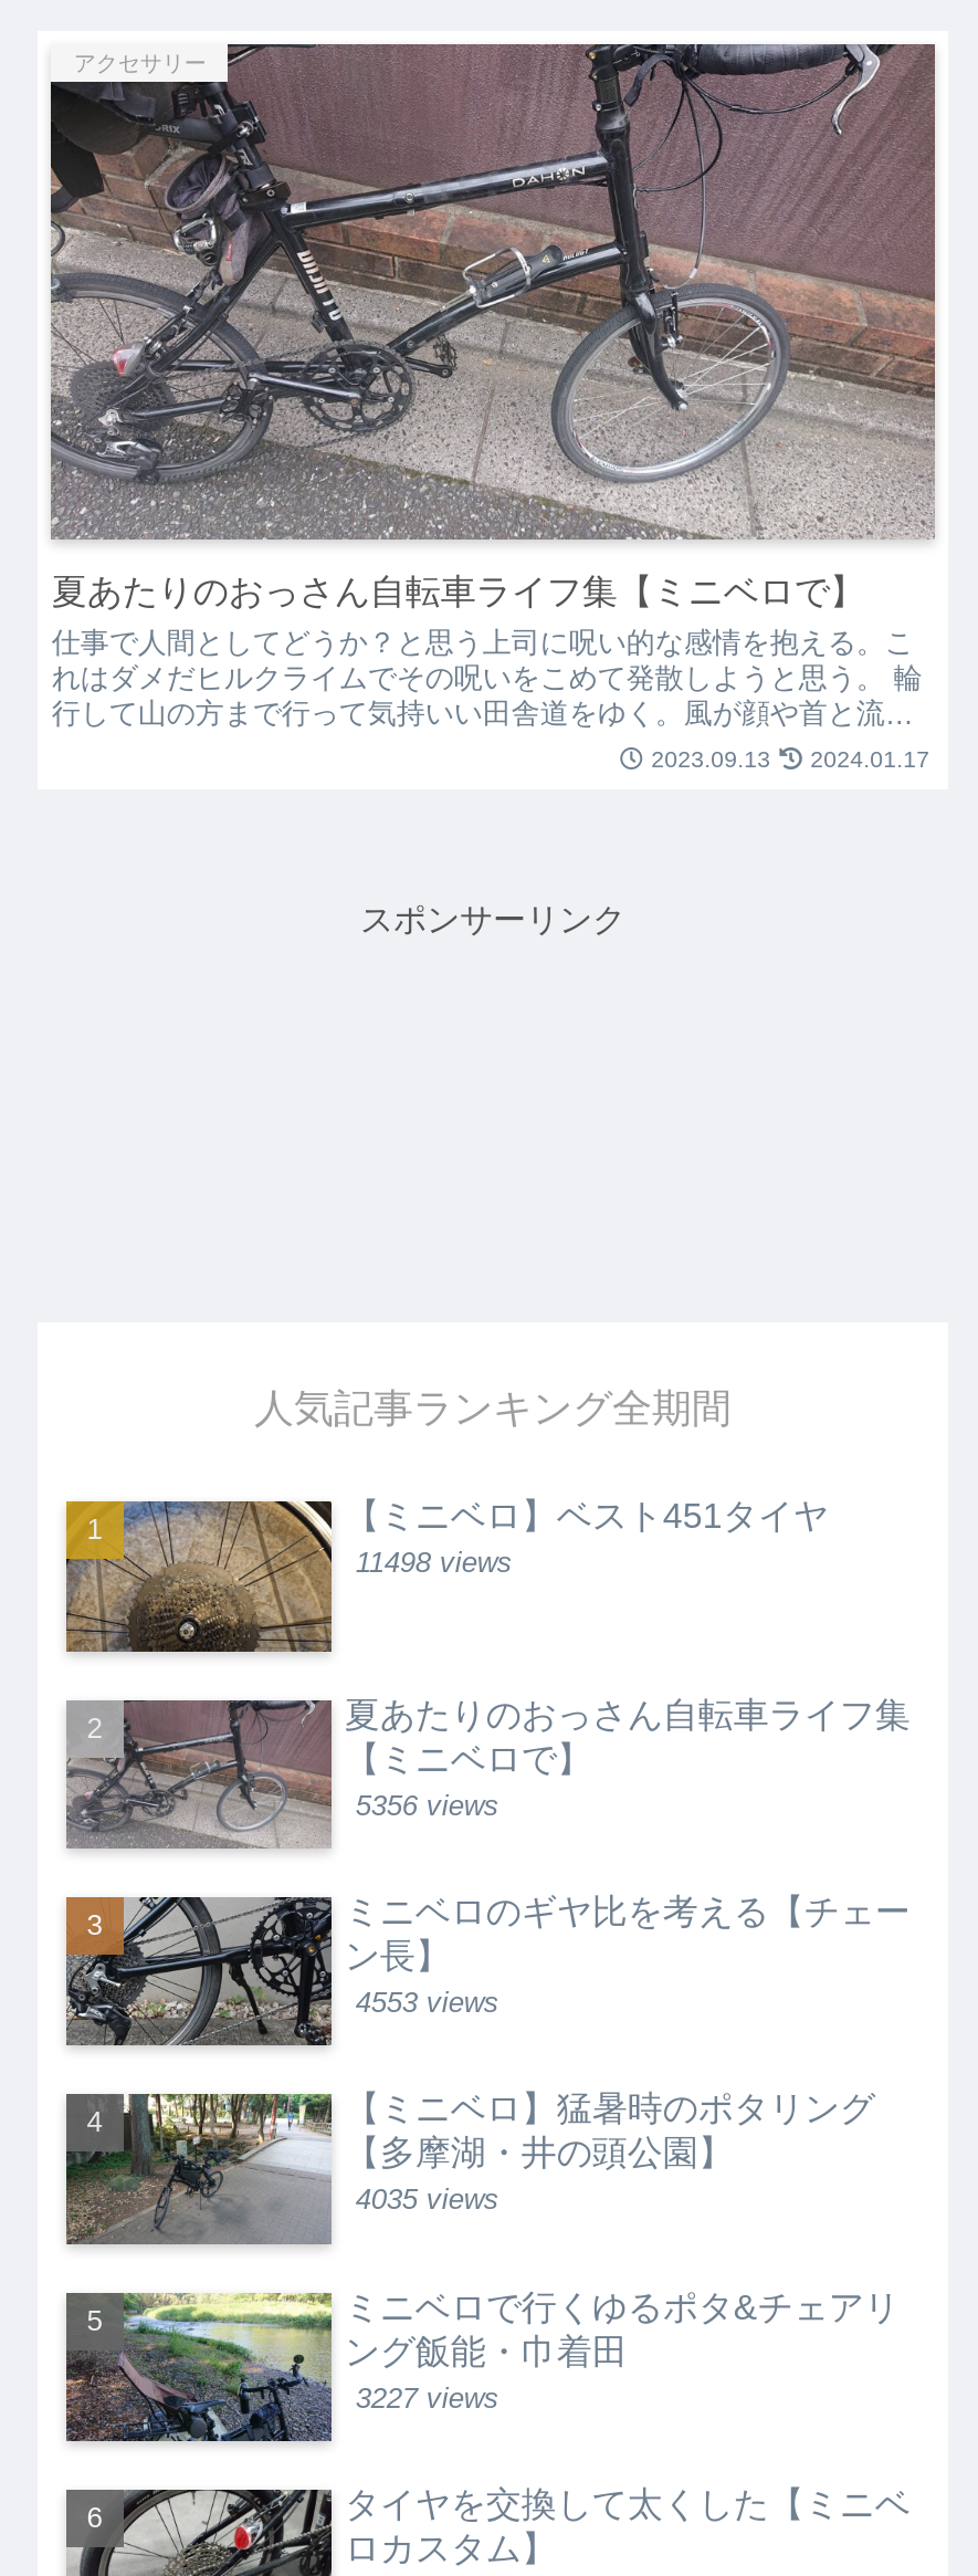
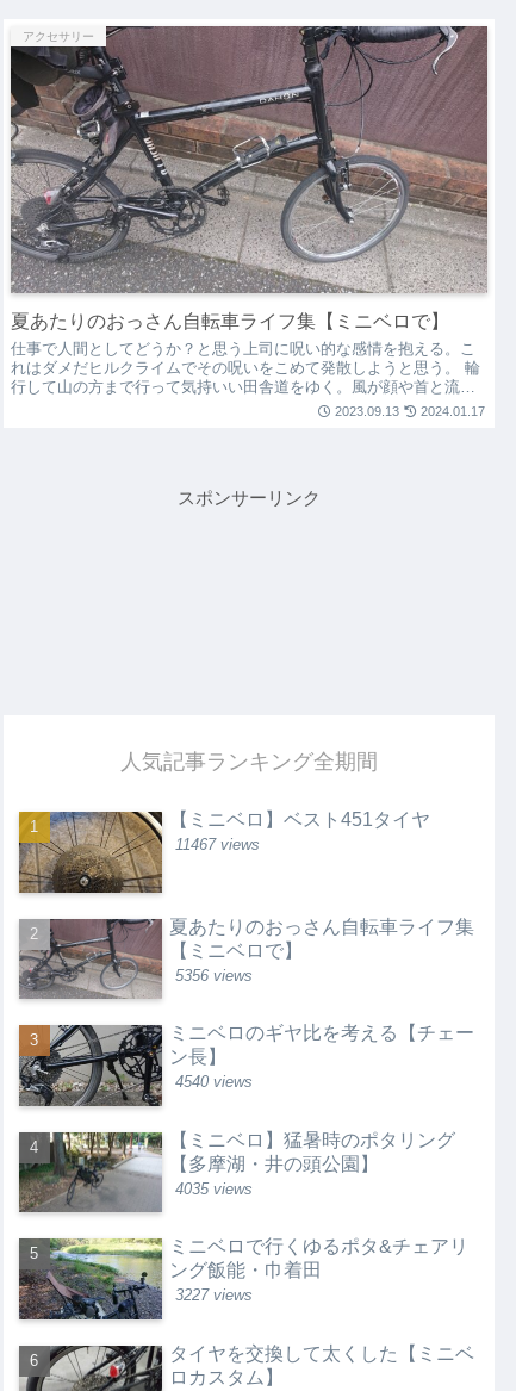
[356,1546,513,1579] 11498 views -> [175,836,260,853] 11467 views
[356,1986,499,2019] 4553 views -> [175,1073,253,1091] 4540 views

